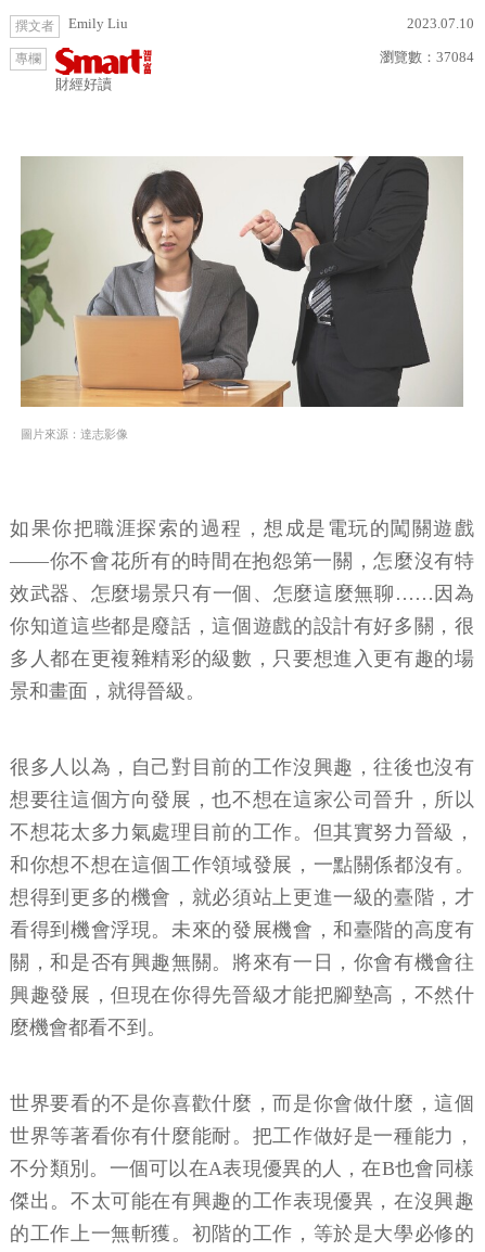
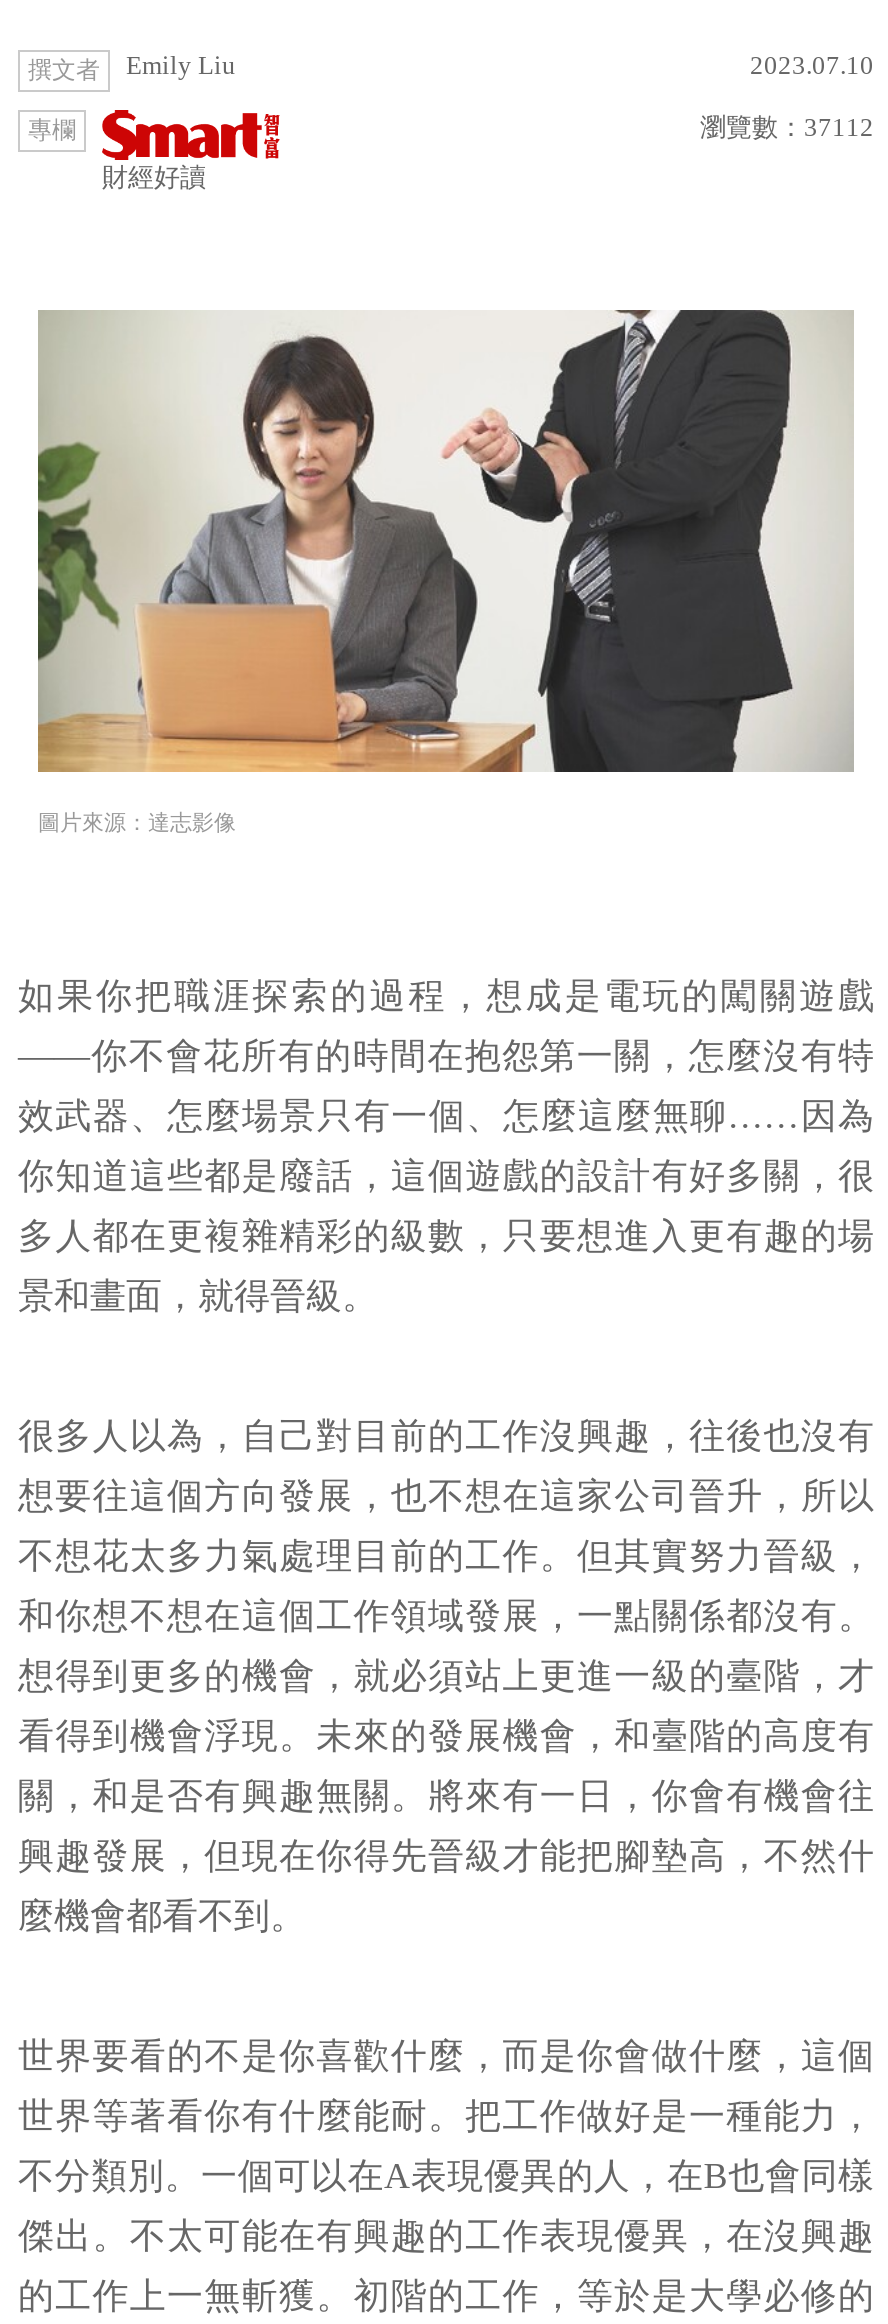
[380,49,474,65] 瀏覽數：37084 -> [700,112,874,142] 瀏覽數：37112

